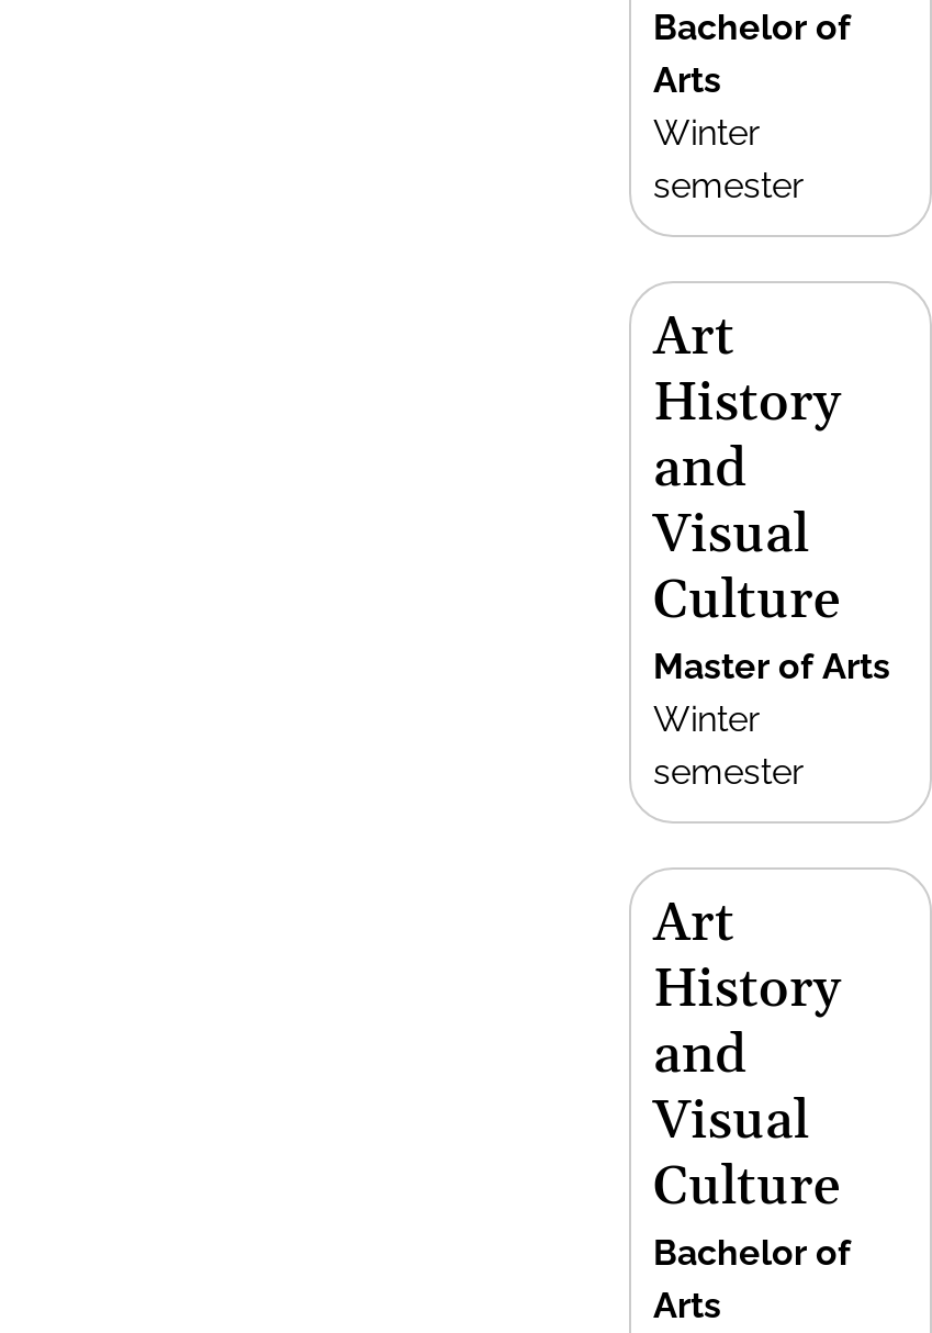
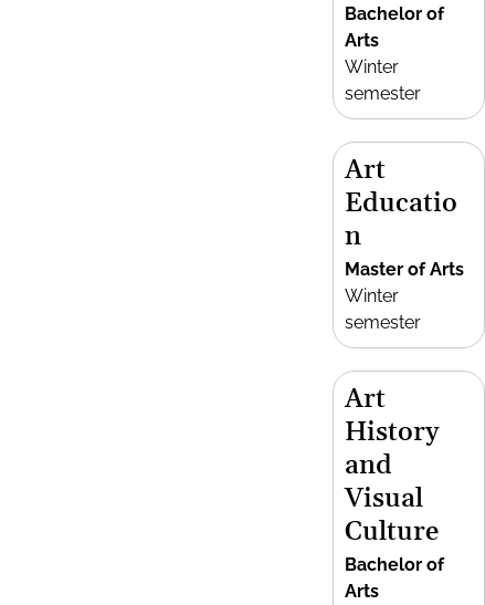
[653,371,840,635] History | and | Visual | Culture -> [345,187,457,253] Educatio | n

